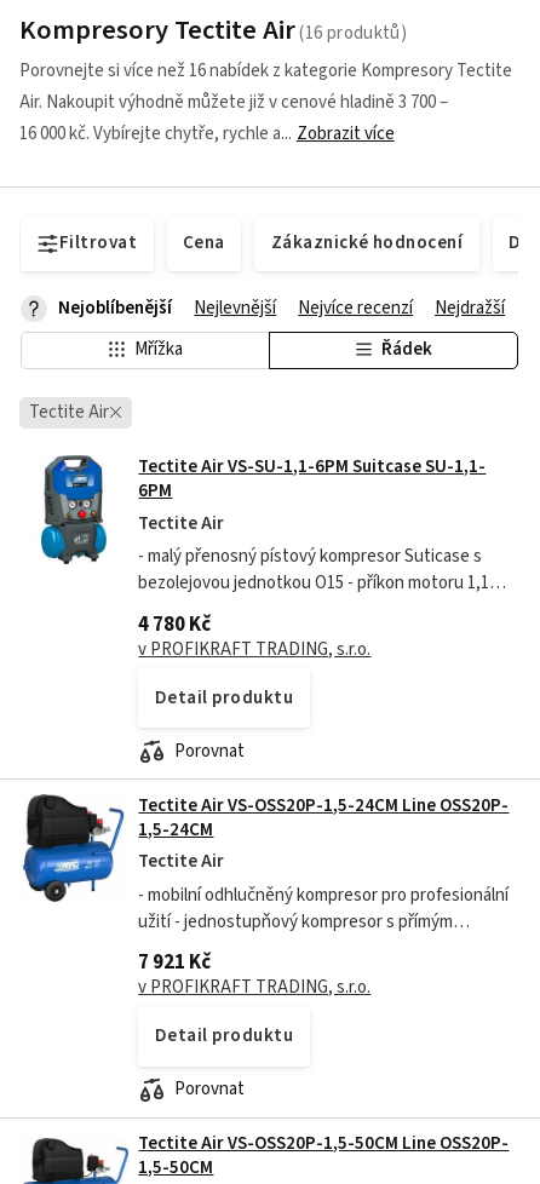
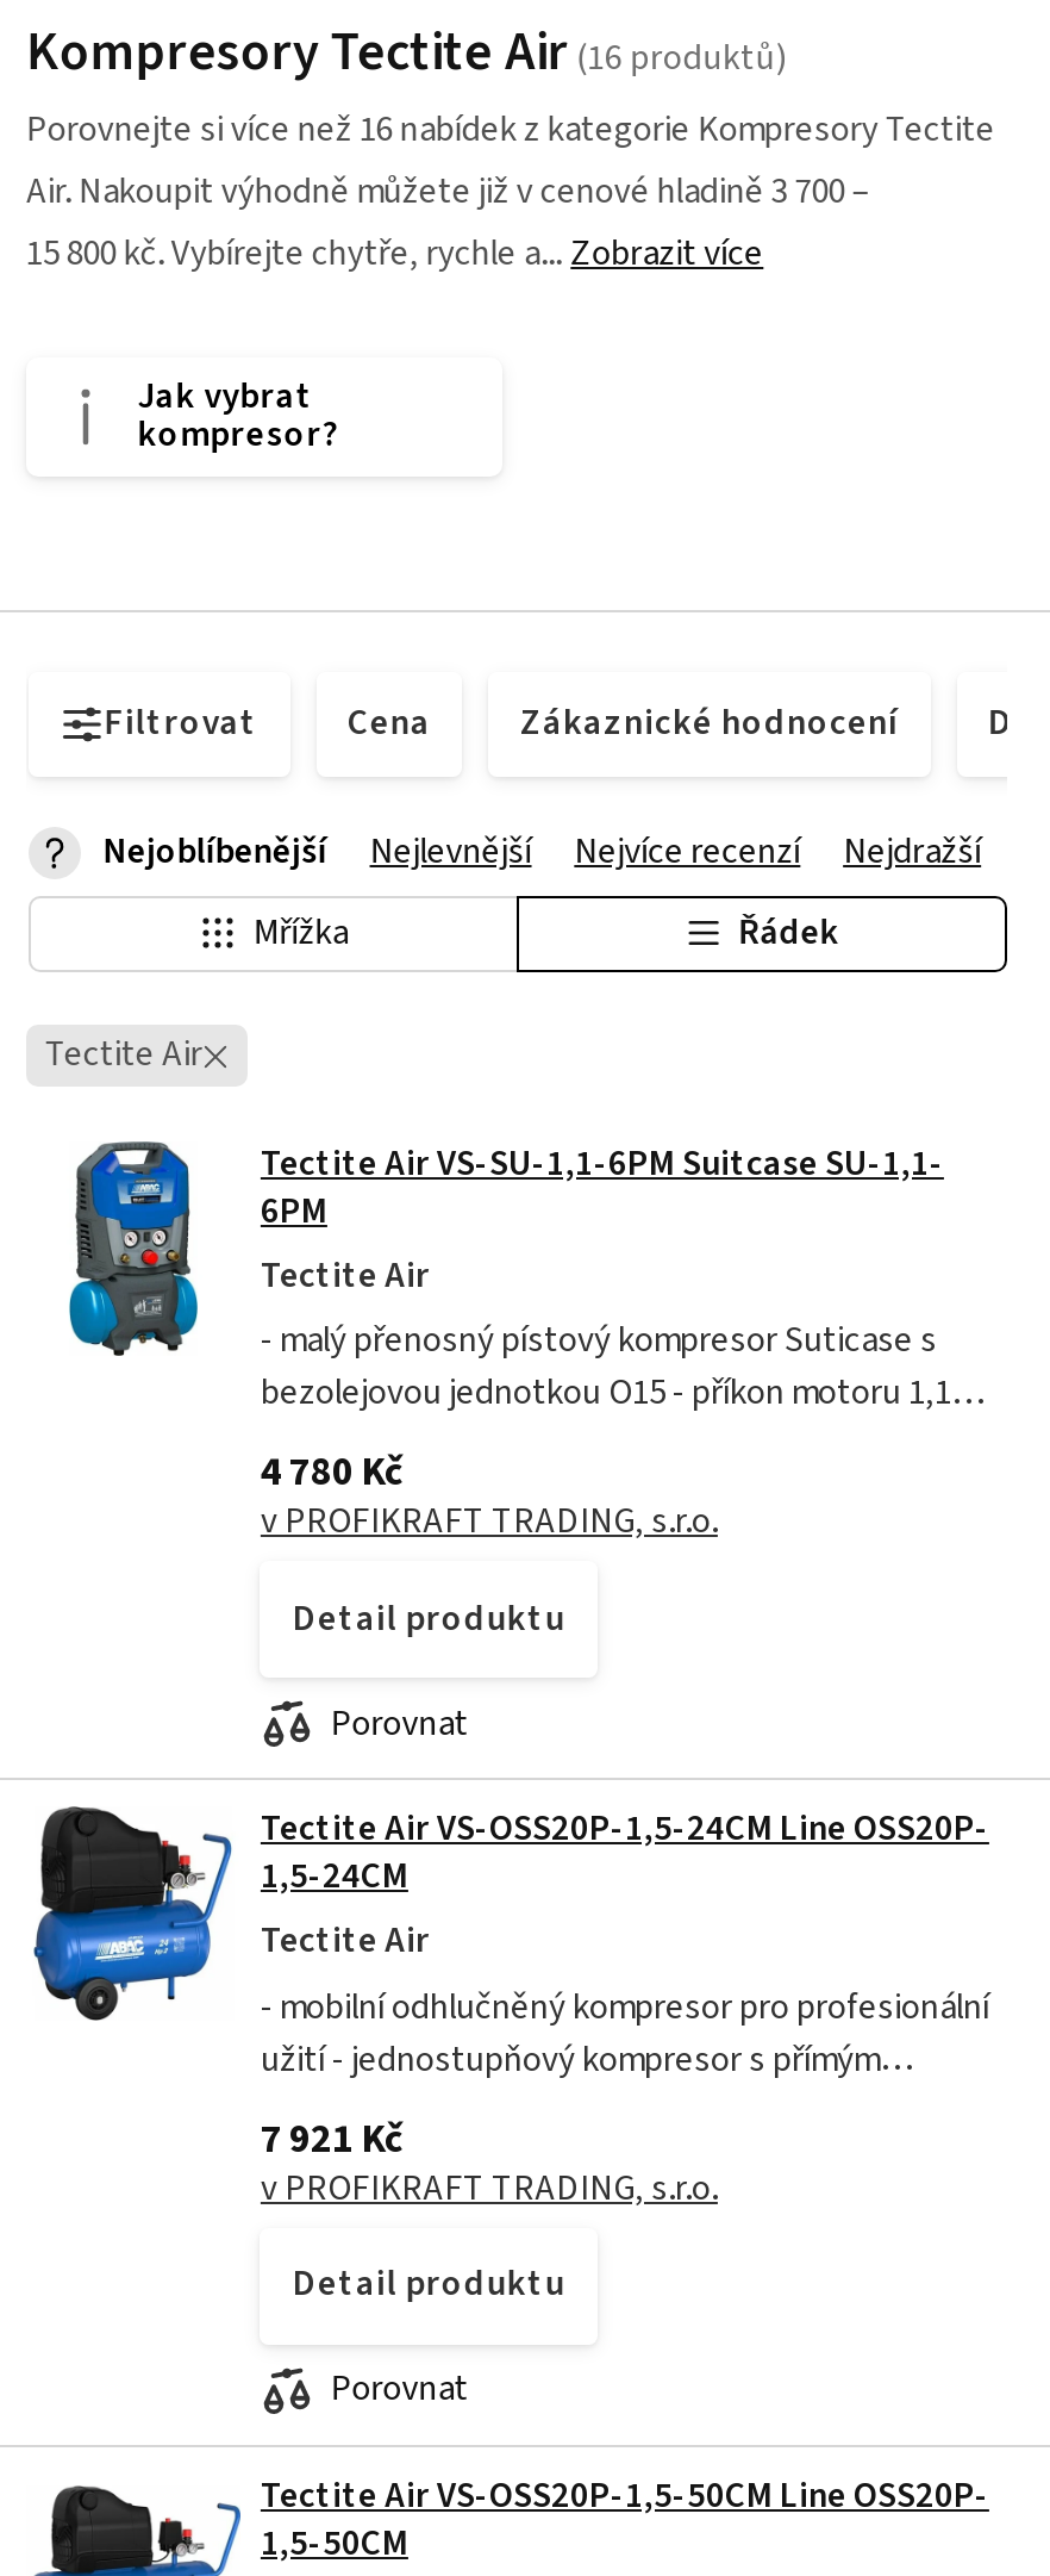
[19,120,281,146] 16 000 kč. Vybírejte chytře, rychle a -> [26,229,540,279] 15 800 kč. Vybírejte chytře, rychle a
none -> [138,372,340,460] Jak vybrat | kompresor?

